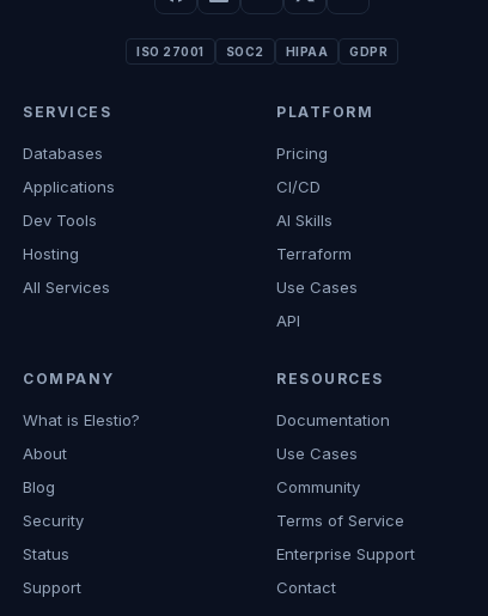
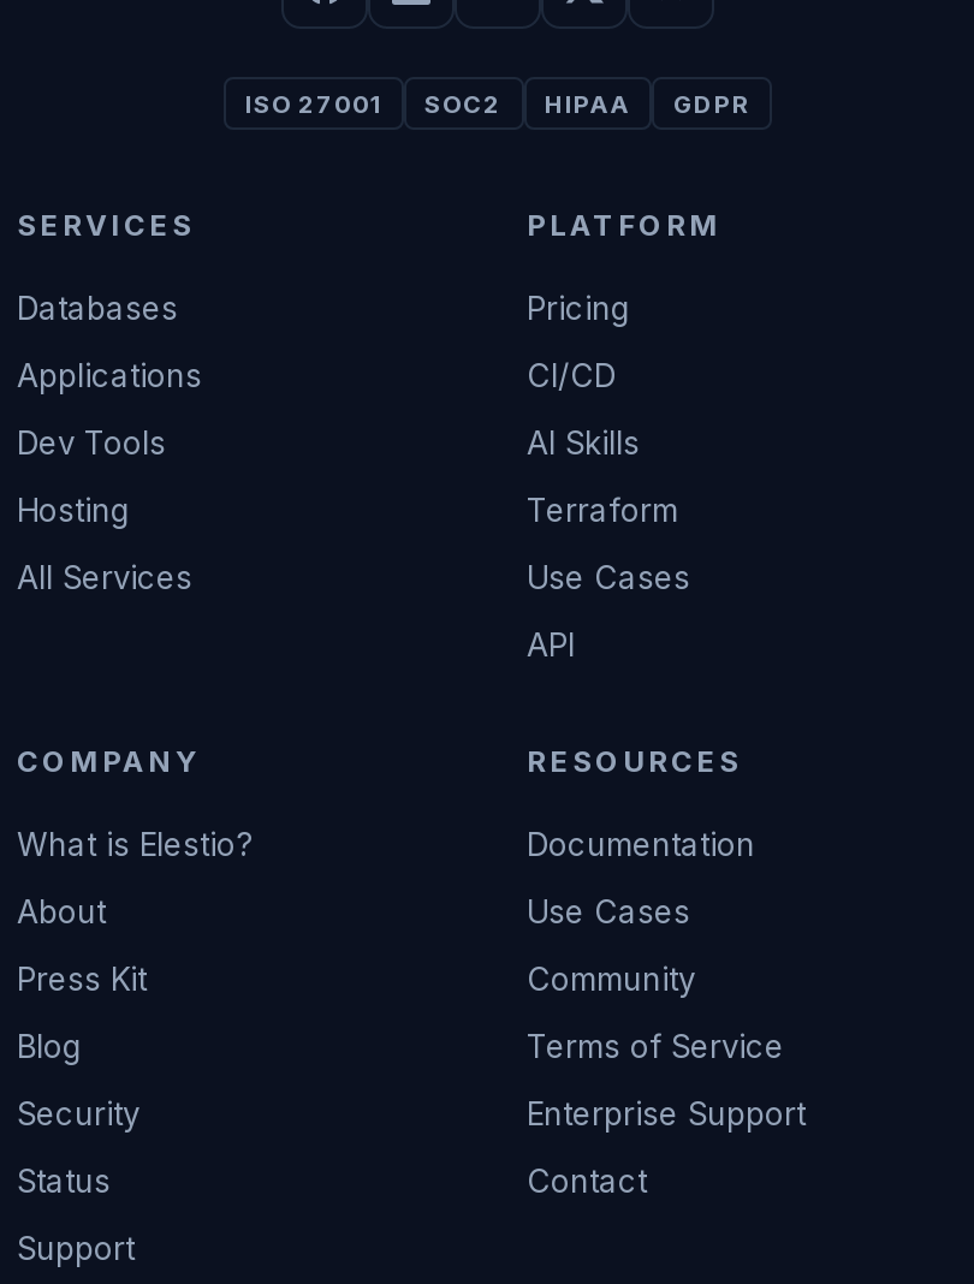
none -> [17,959,147,998] Press Kit

